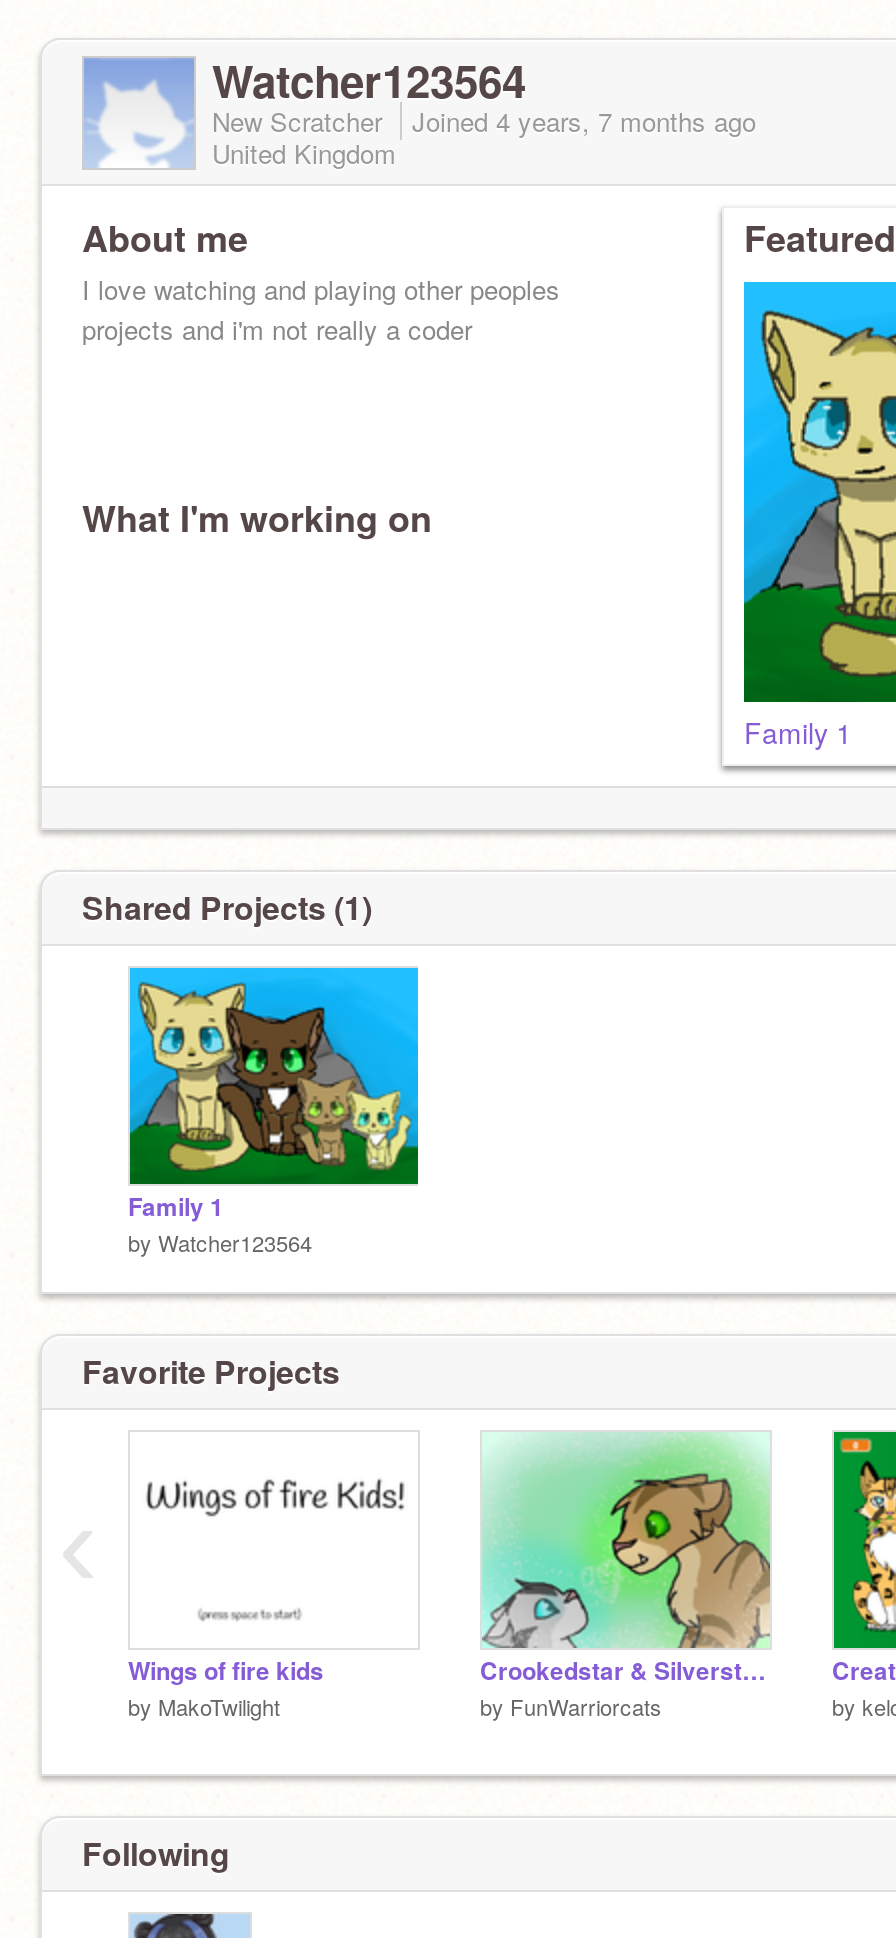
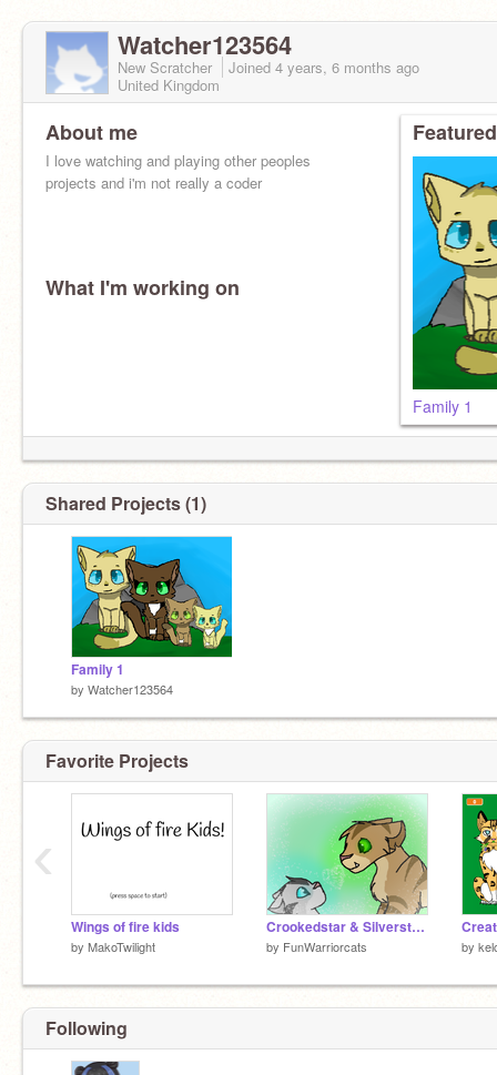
[212,102,756,140] New Scratcher Joined 4 years, 7 months ago -> [118,57,419,78] New Scratcher Joined 4 years, 6 months ago

